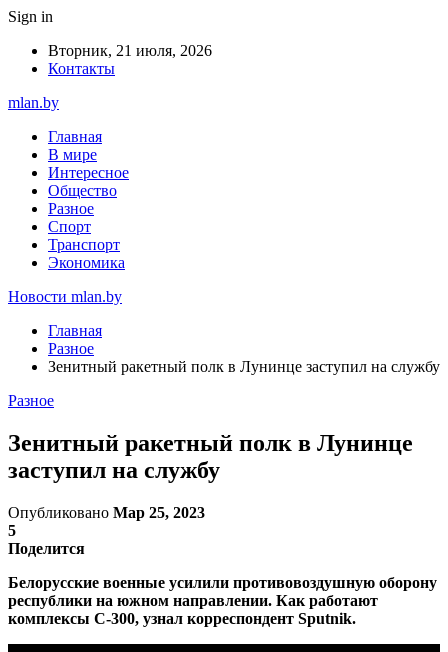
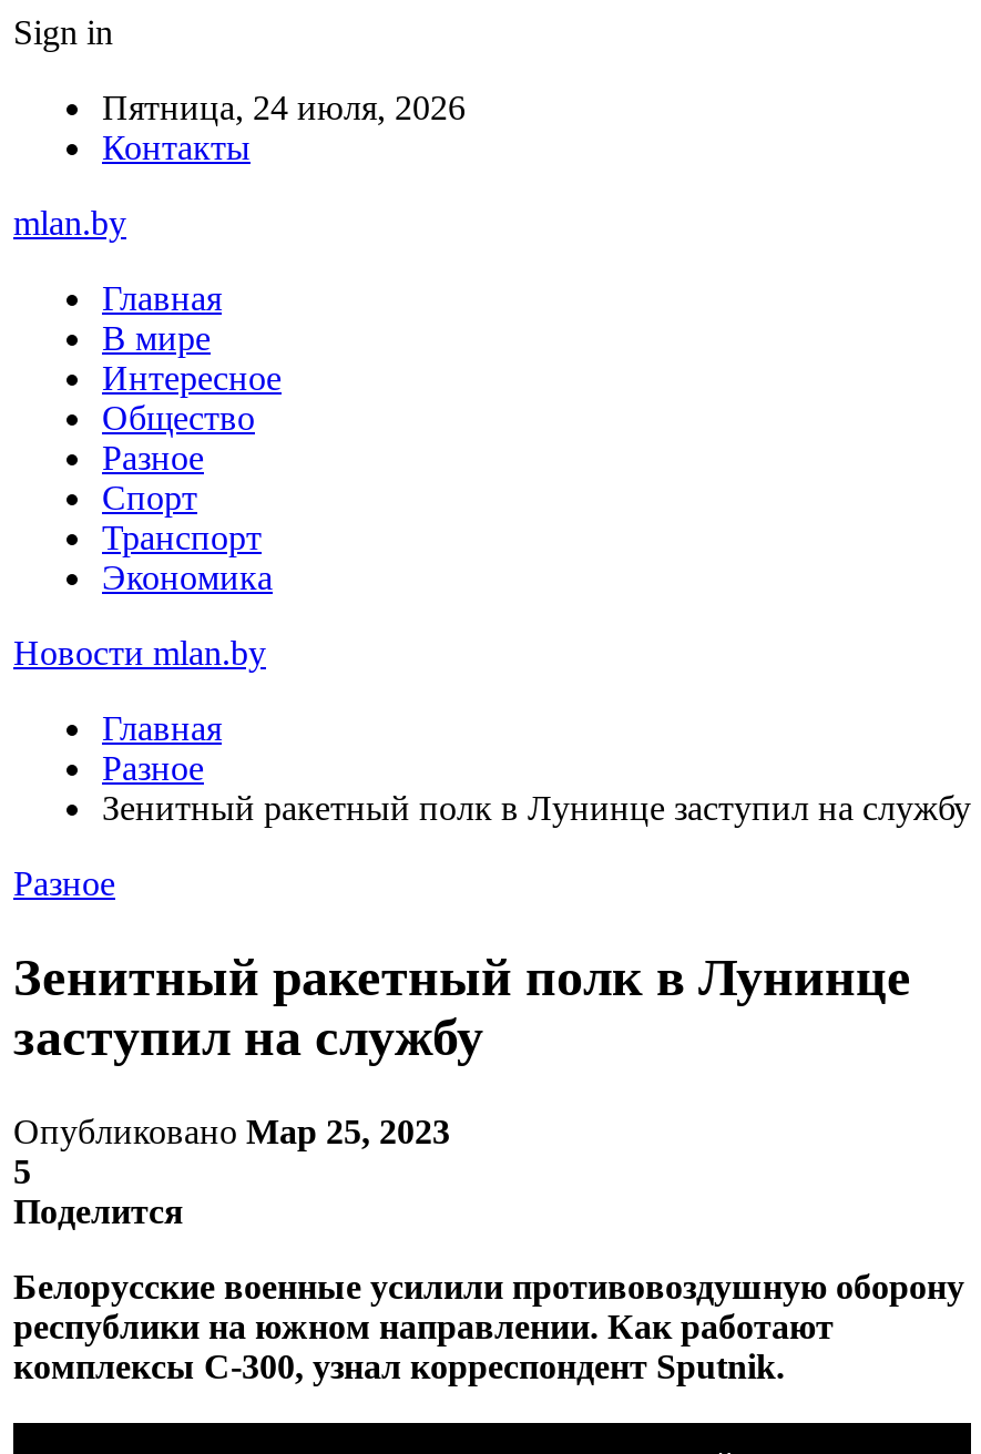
[48,42,212,59] Вторник, 21 июля, 2026 -> [102,89,466,126] Пятница, 24 июля, 2026

